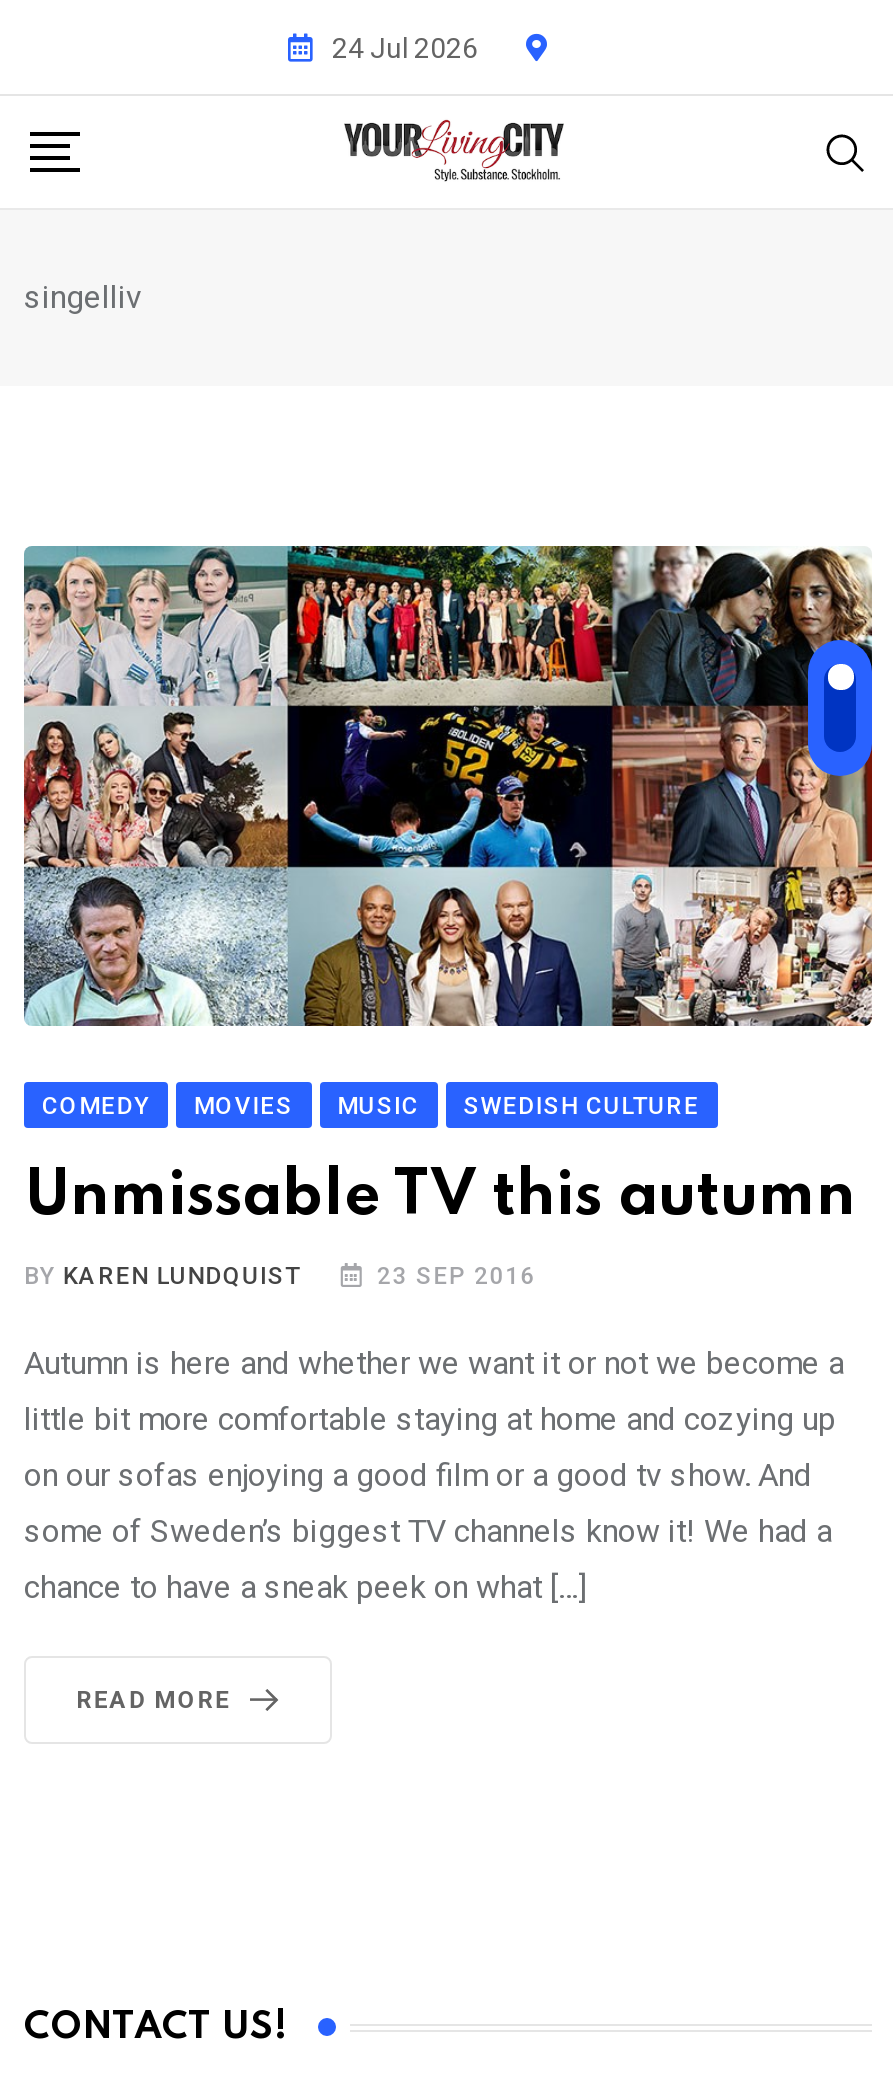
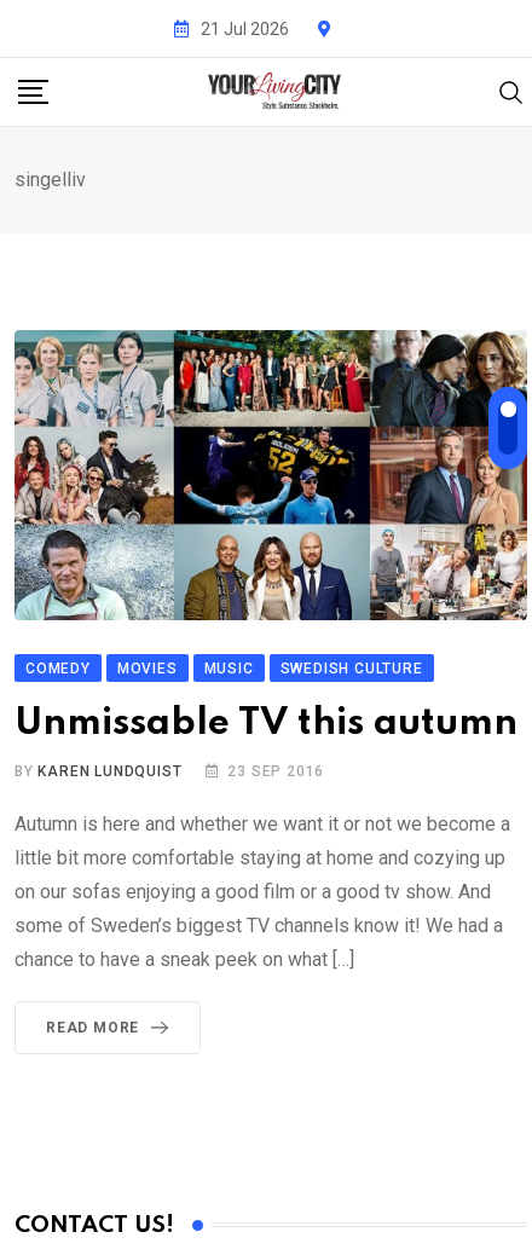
[332,31,478,63] 24 Jul 2026 -> [201,19,289,38] 21 Jul 2026

